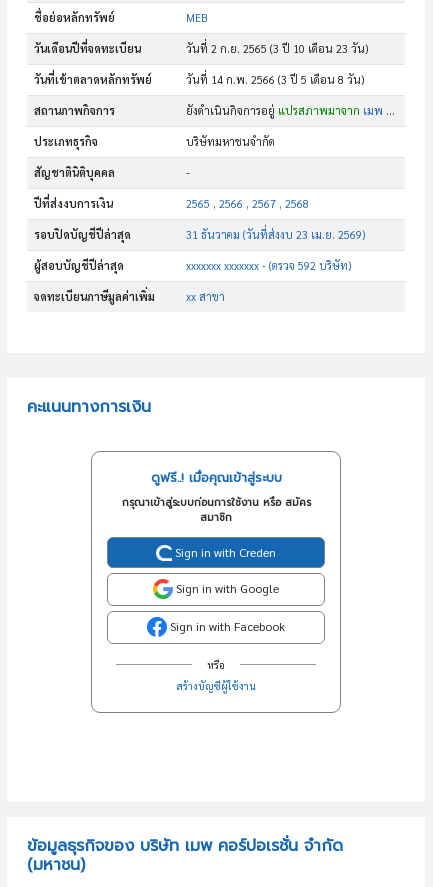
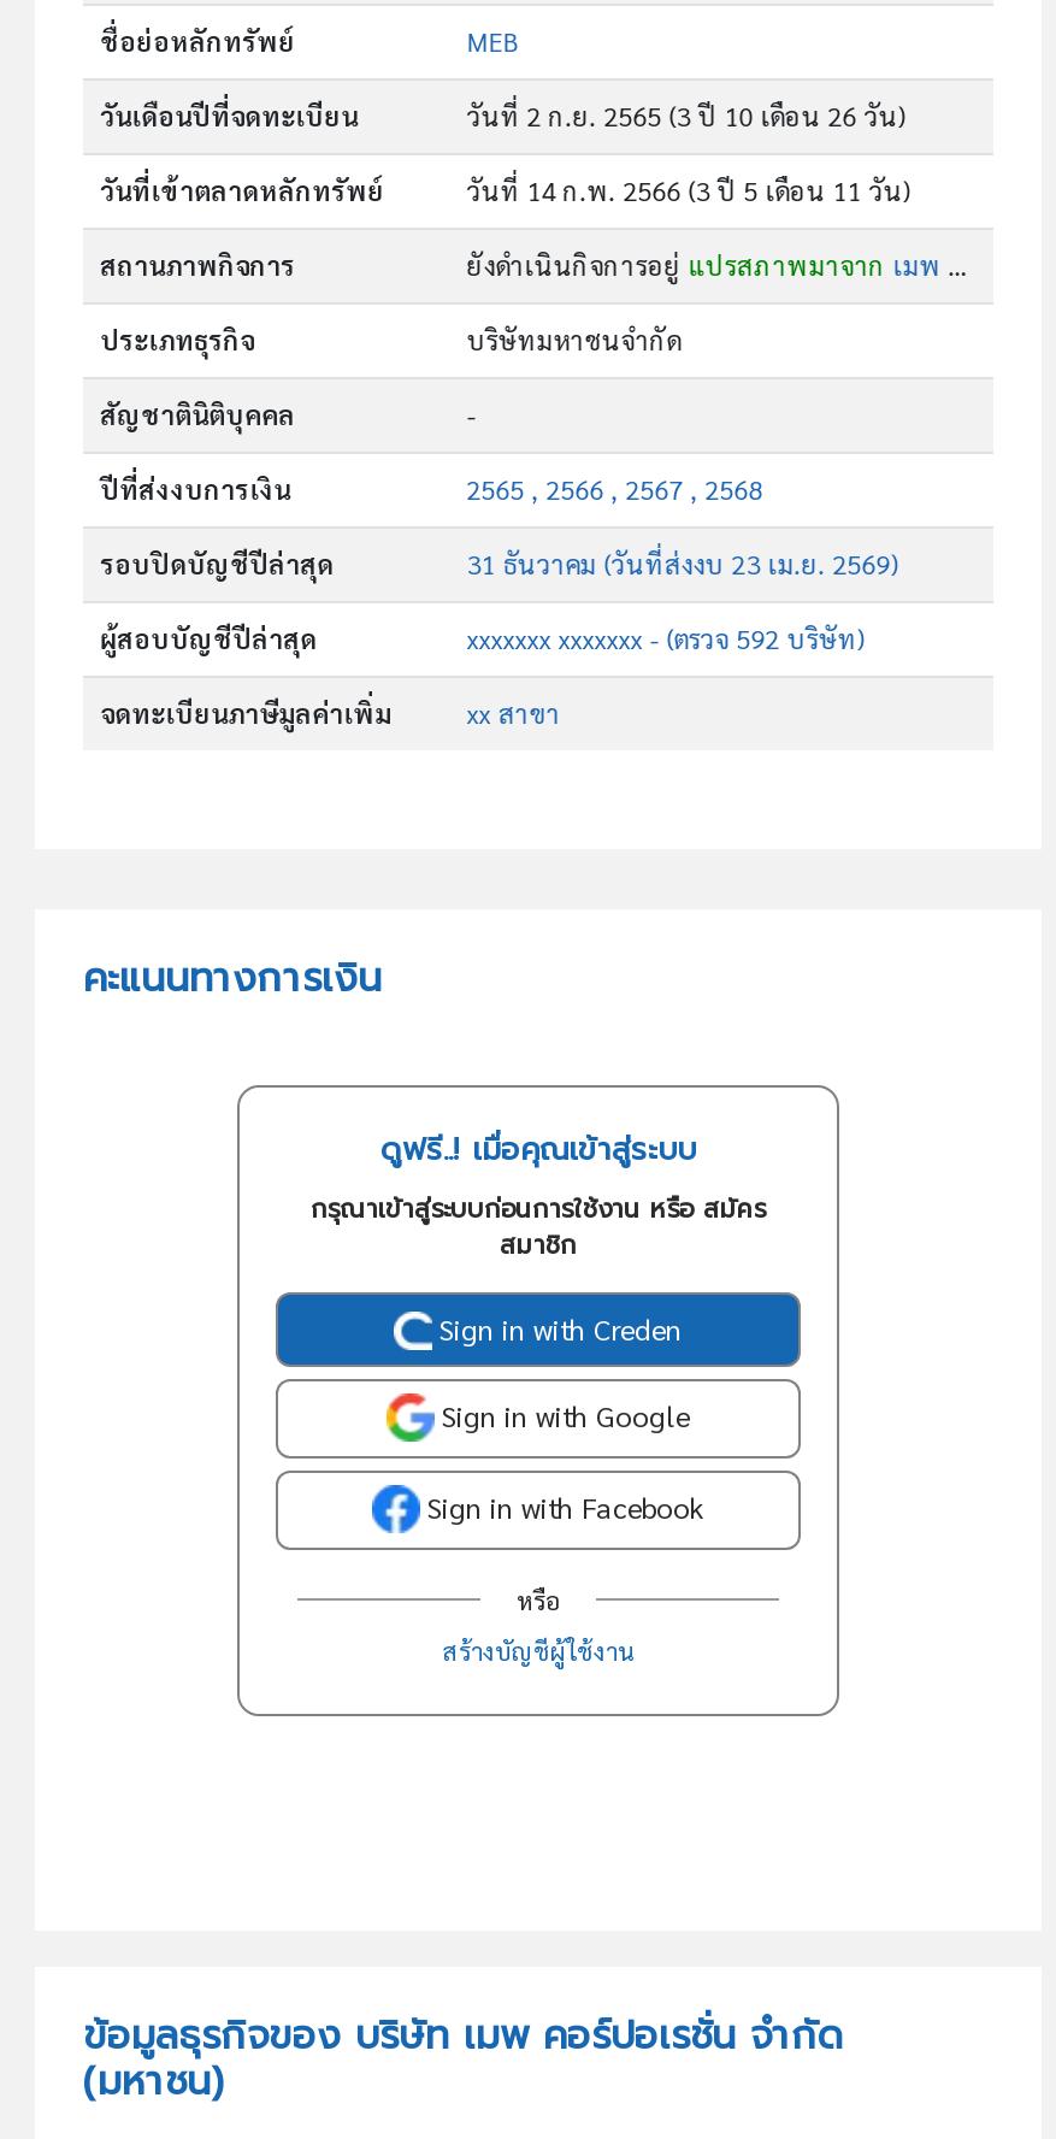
[186,40,368,55] วันที่ 2 ก.ย. 2565 (3 ปี 10 เดือน 23 วัน) -> [466,96,905,132] วันที่ 2 ก.ย. 2565 (3 ปี 10 เดือน 26 วัน)
[186,71,364,86] วันที่ 14 ก.พ. 2566 (3 ปี 5 เดือน 8 วัน) -> [466,171,910,207] วันที่ 14 ก.พ. 2566 (3 ปี 5 เดือน 11 วัน)

